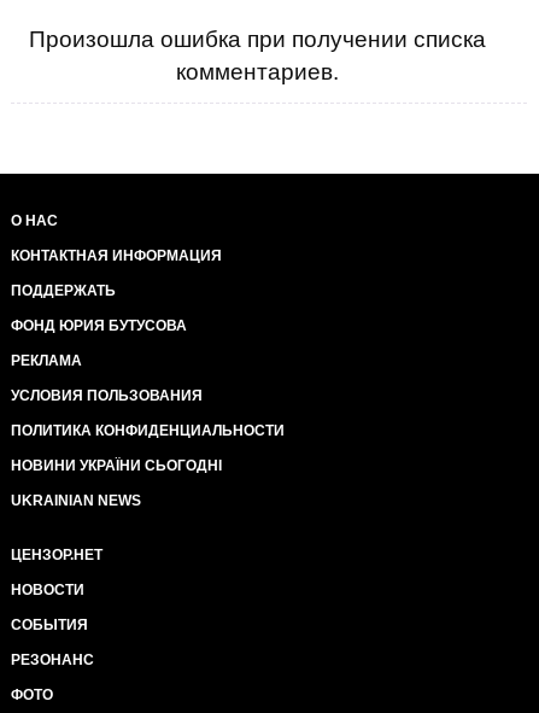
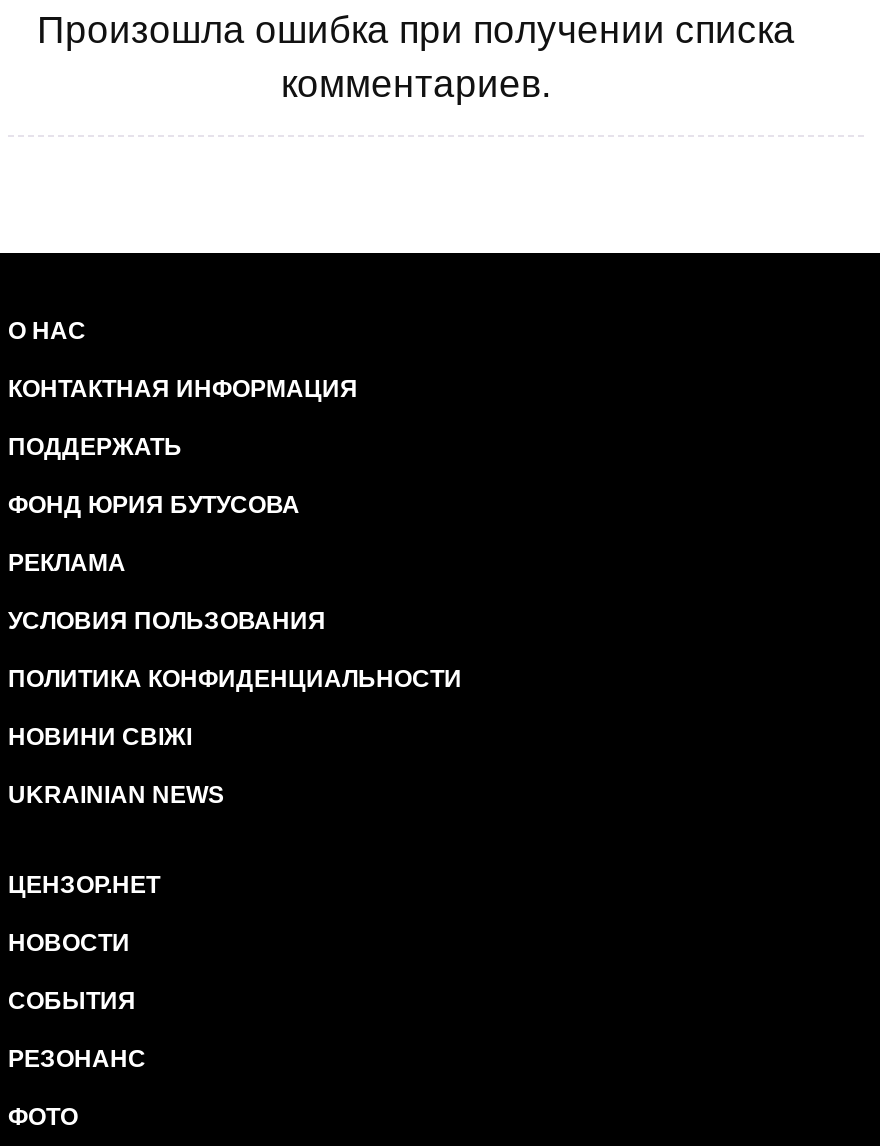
[11,457,222,474] НОВИНИ УКРАЇНИ СЬОГОДНІ -> [8,723,192,751] НОВИНИ СВІЖІ

